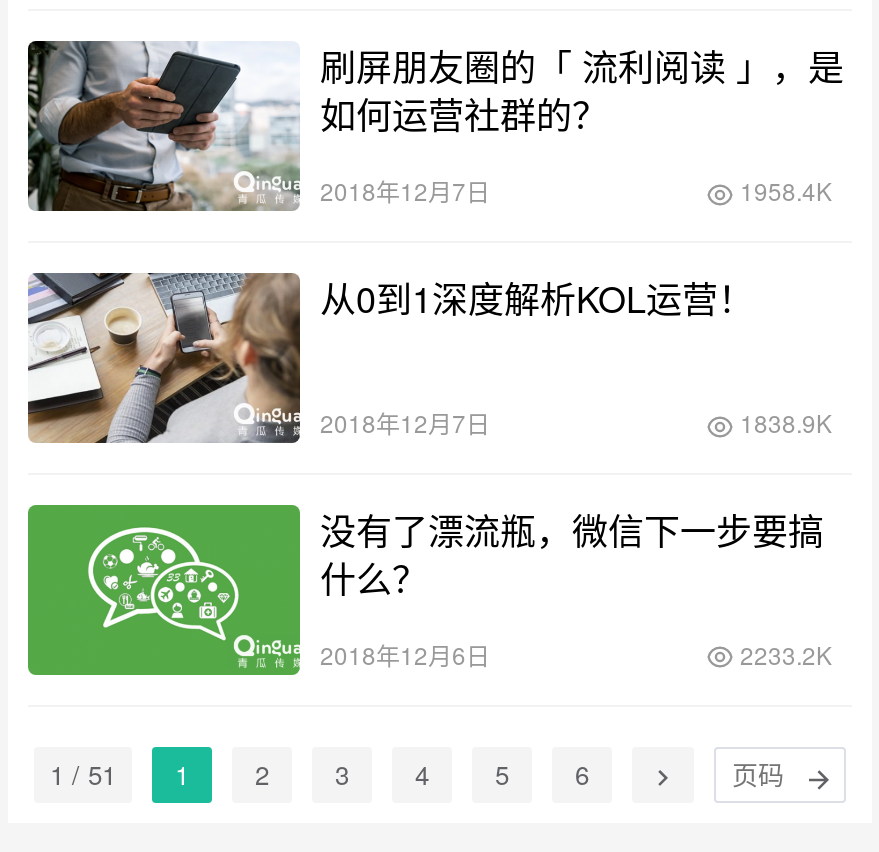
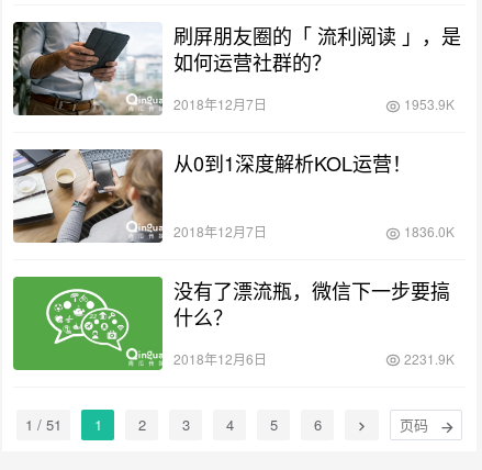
[734,174,832,208] 1958.4K -> [401,95,455,114] 1953.9K
[734,406,832,440] 1838.9K -> [401,222,455,241] 1836.0K
[734,638,832,672] 2233.2K -> [401,350,455,368] 2231.9K

